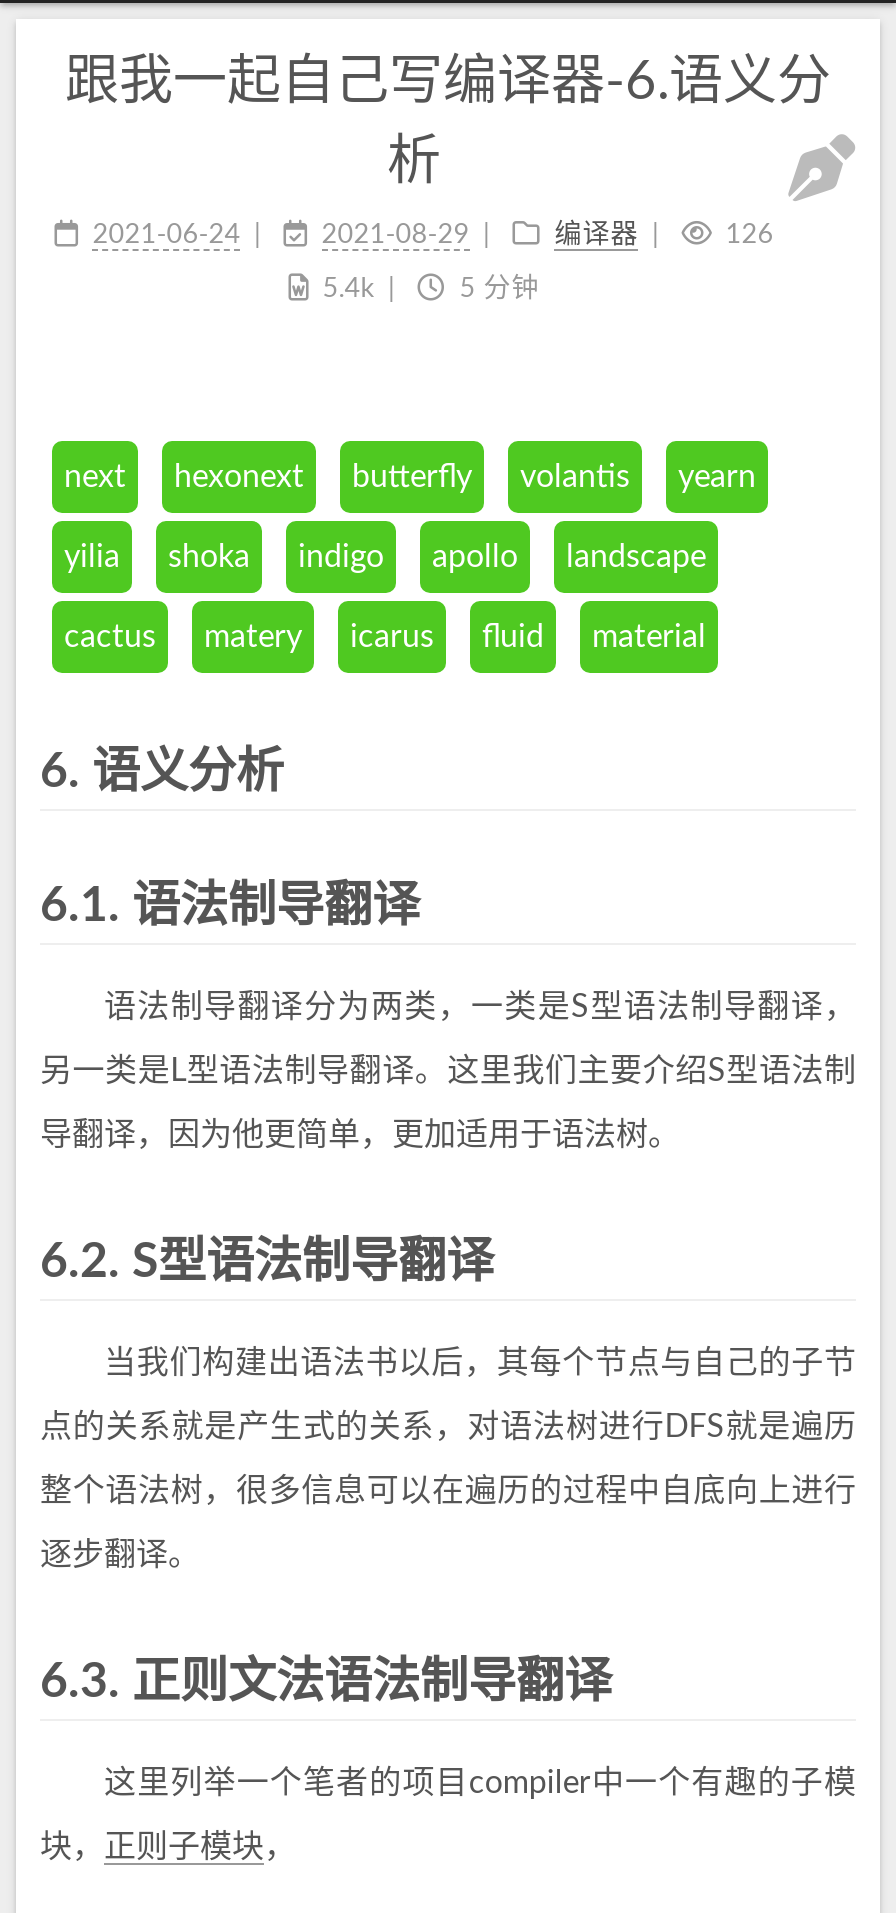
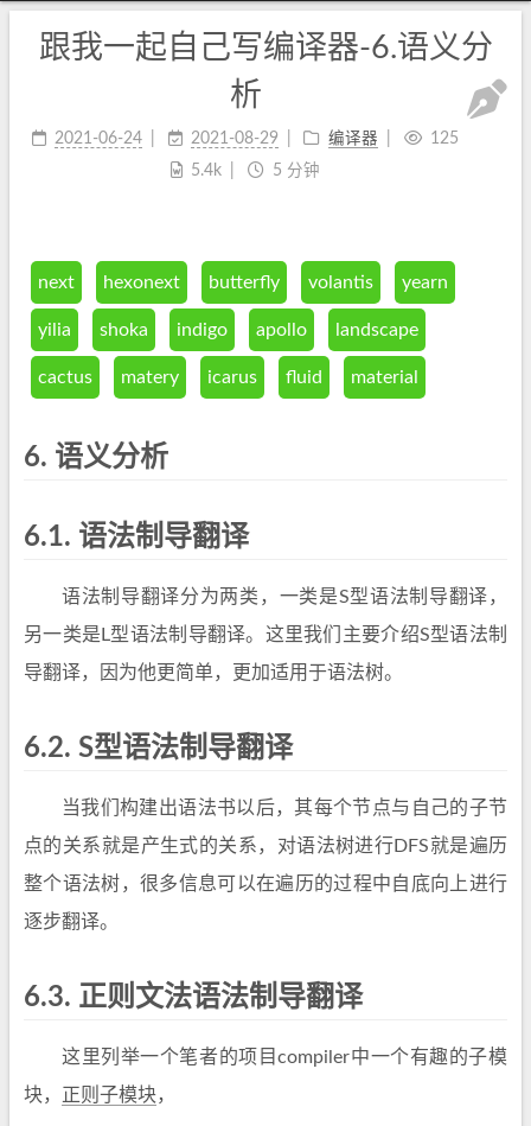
[726,221,774,249] 126 -> [430,131,458,147] 125

